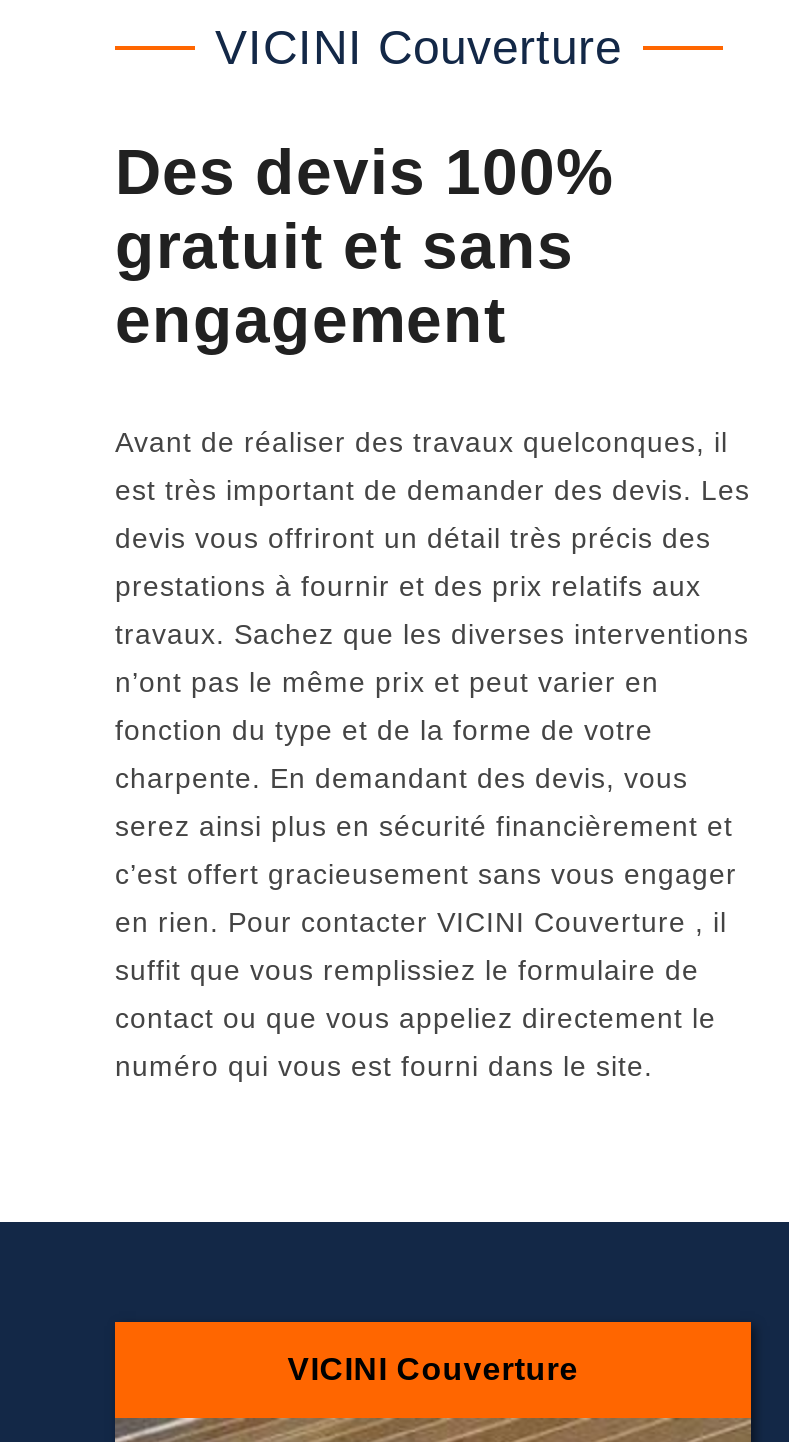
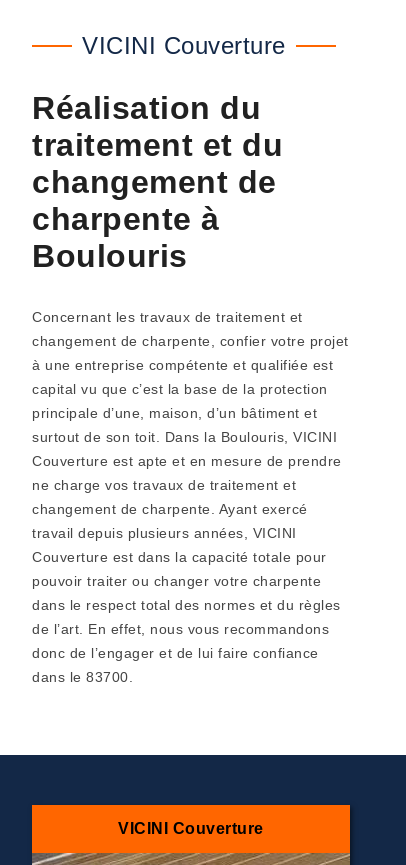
[115,136,750,1082] Des devis 100% | gratuit et sans | engagement | Avant de réaliser des travaux quelconques, il | est très important de demander des devis. Les | devis vous offriront un détail très précis des | prestations à fournir et des prix relatifs aux | travaux. Sachez que les diverses interventions | n’ont pas le même prix et peut varier en | fonction du type et de la forme de votre | charpente. En demandant des devis, vous | serez ainsi plus en sécurité financièrement et | c’est offert gracieusement sans vous engager | en rien. Pour contacter VICINI Couverture , il | suffit que vous remplissiez le formulaire de | contact ou que vous appeliez directement le | numéro qui vous est fourni dans le site. -> [32,90,348,685] Réalisation du | traitement et du | changement de | charpente à | Boulouris | Concernant les travaux de traitement et | changement de charpente, confier votre projet | à une entreprise compétente et qualifiée est | capital vu que c’est la base de la protection | principale d’une, maison, d’un bâtiment et | surtout de son toit. Dans la Boulouris, VICINI | Couverture est apte et en mesure de prendre | ne charge vos travaux de traitement et | changement de charpente. Ayant exercé | travail depuis plusieurs années, VICINI | Couverture est dans la capacité totale pour | pouvoir traiter ou changer votre charpente | dans le respect total des normes et du règles | de l’art. En effet, nous vous recommandons | donc de l’engager et de lui faire confiance | dans le 83700.

